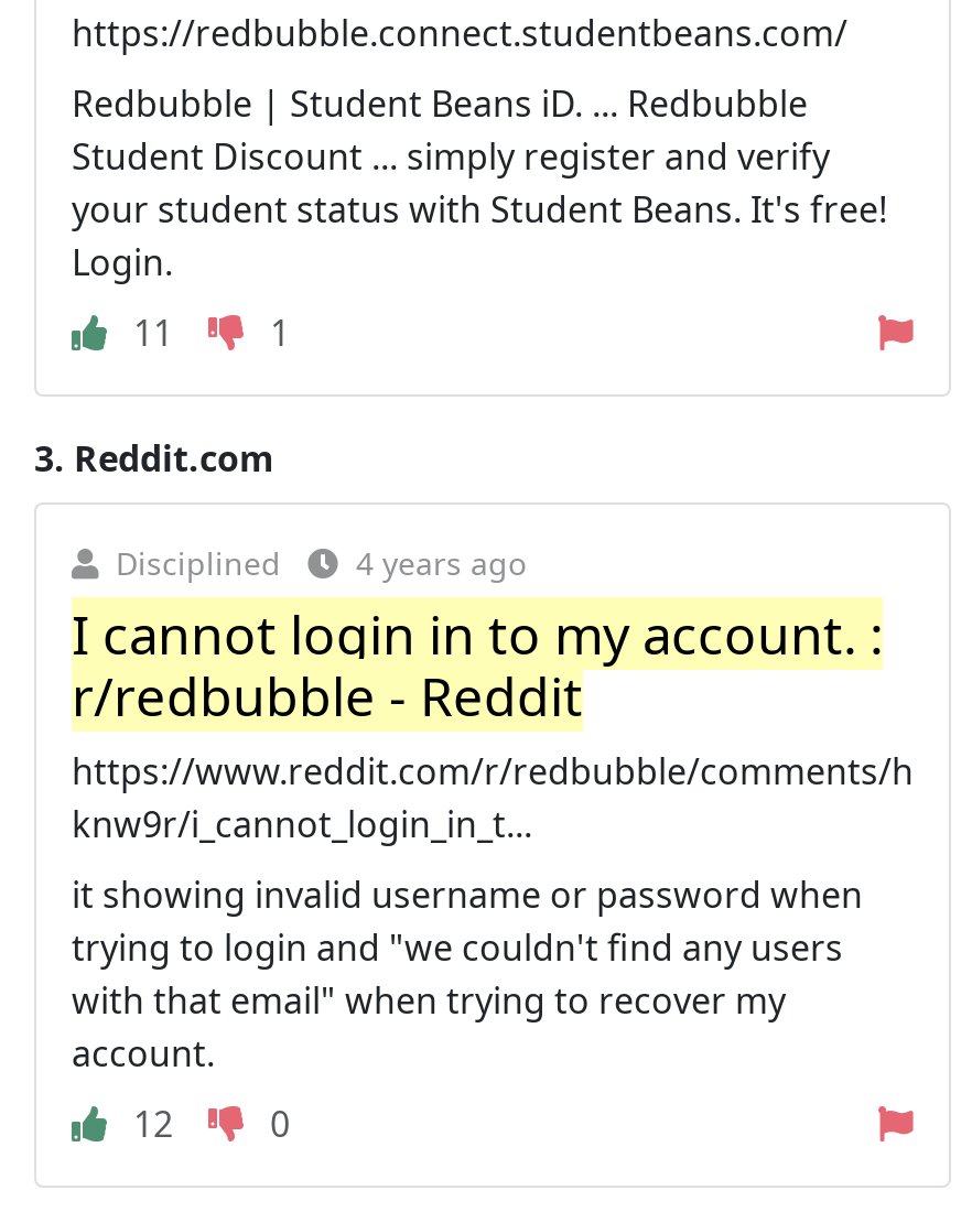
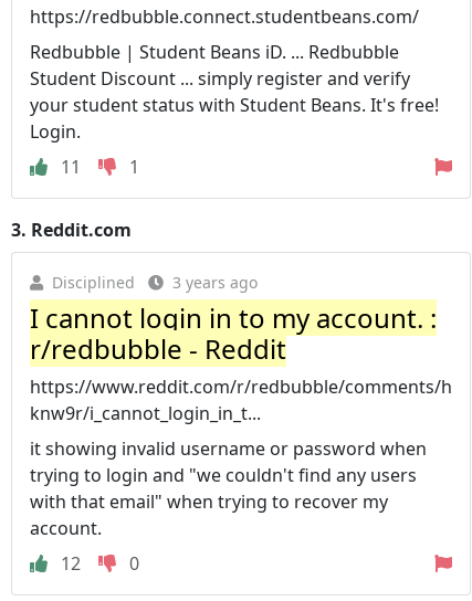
[116,542,526,584] Disciplined 4 years ago -> [52,272,258,293] Disciplined 3 years ago

